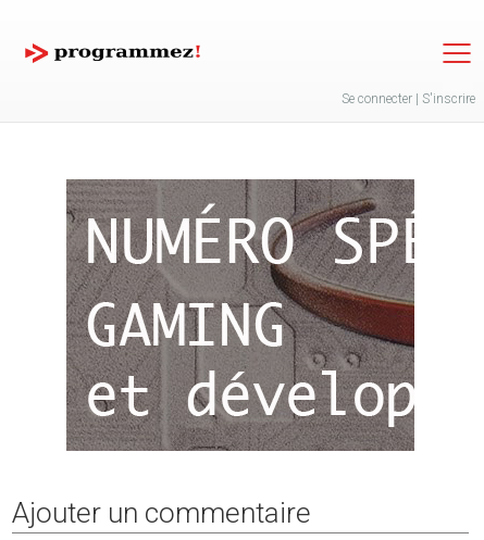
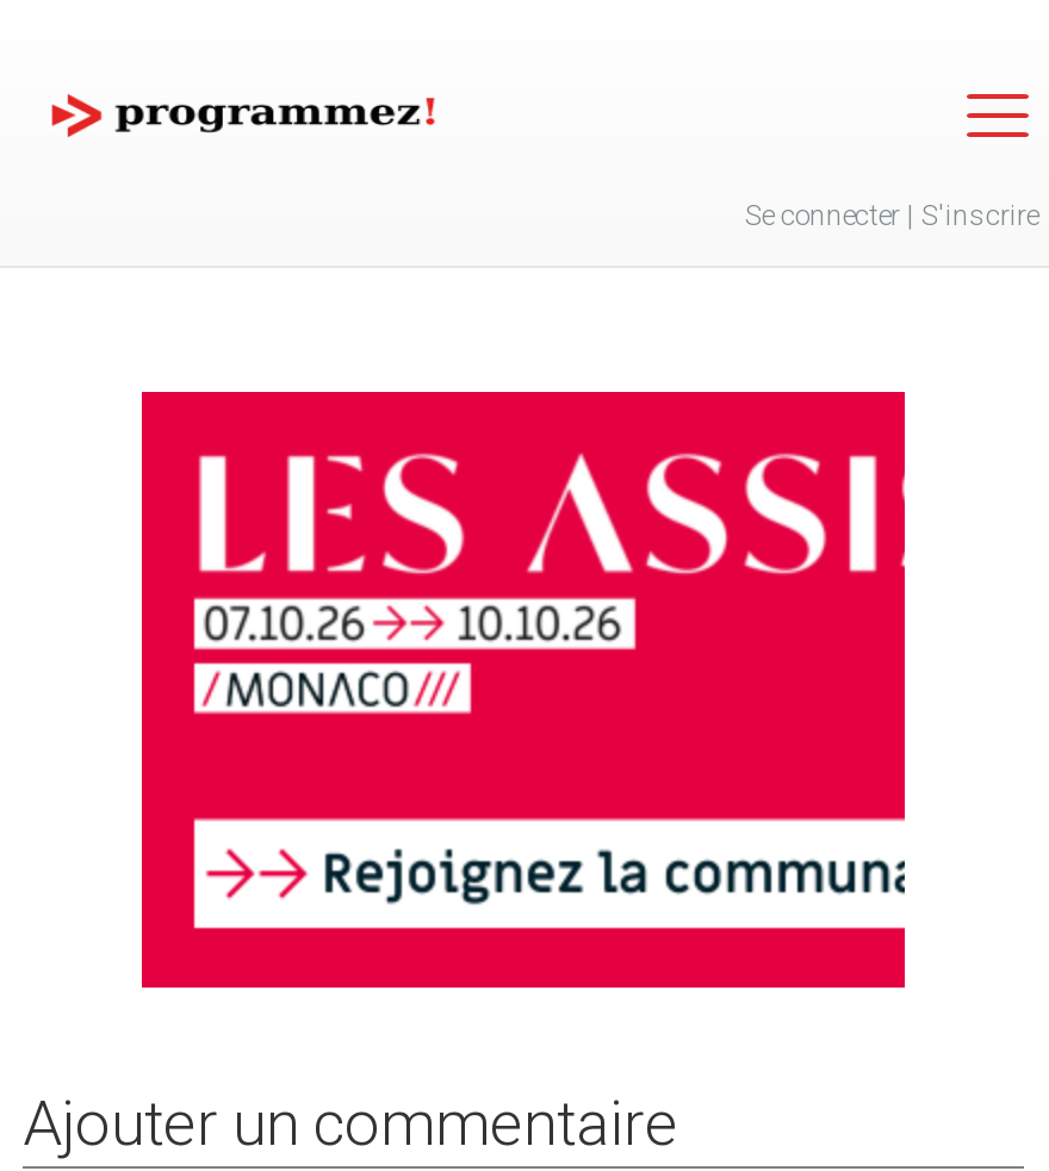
[65,178,415,452] [image] -> [139,390,907,990] [image]

